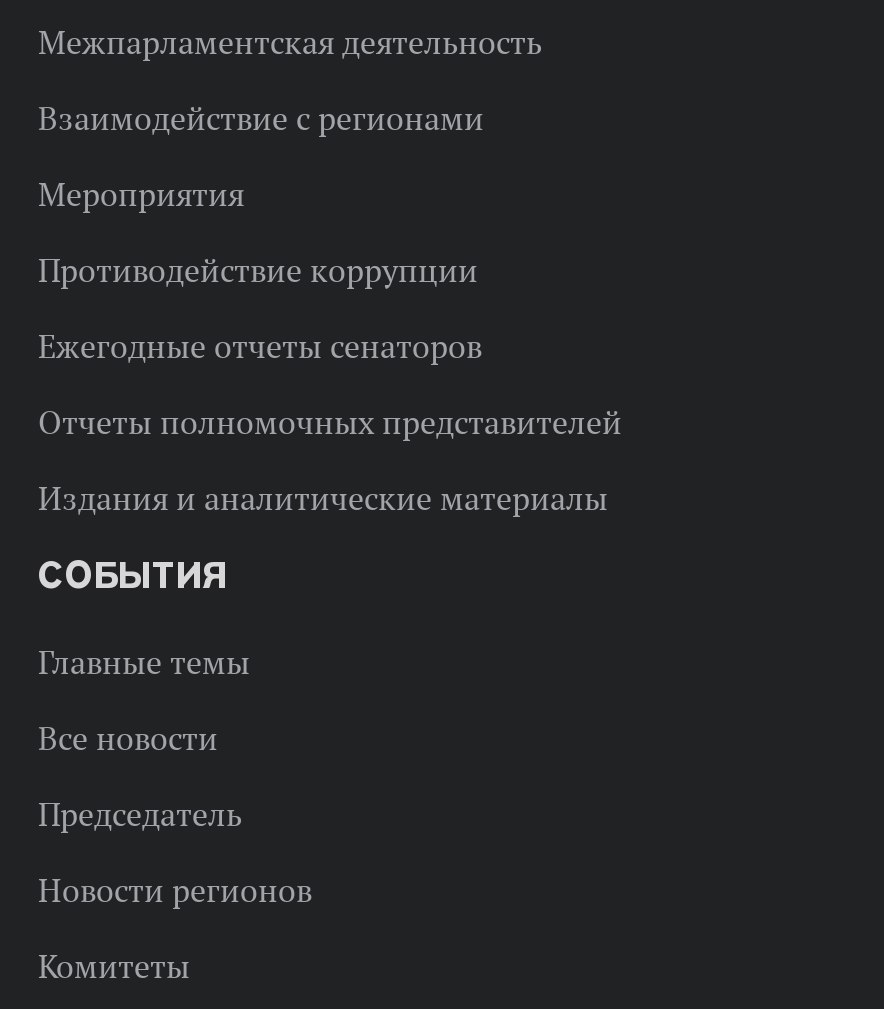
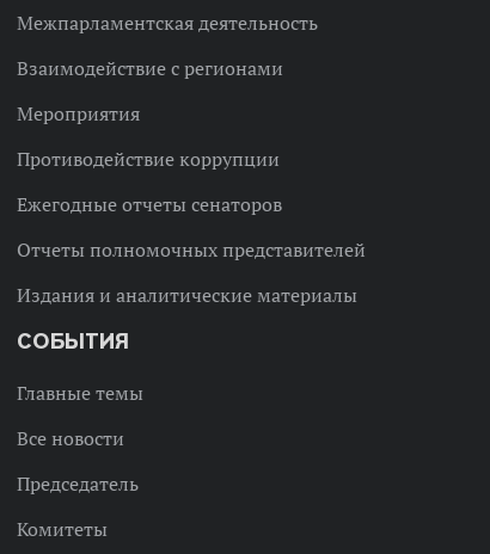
[38,870,312,910] Новости регионов -> none

